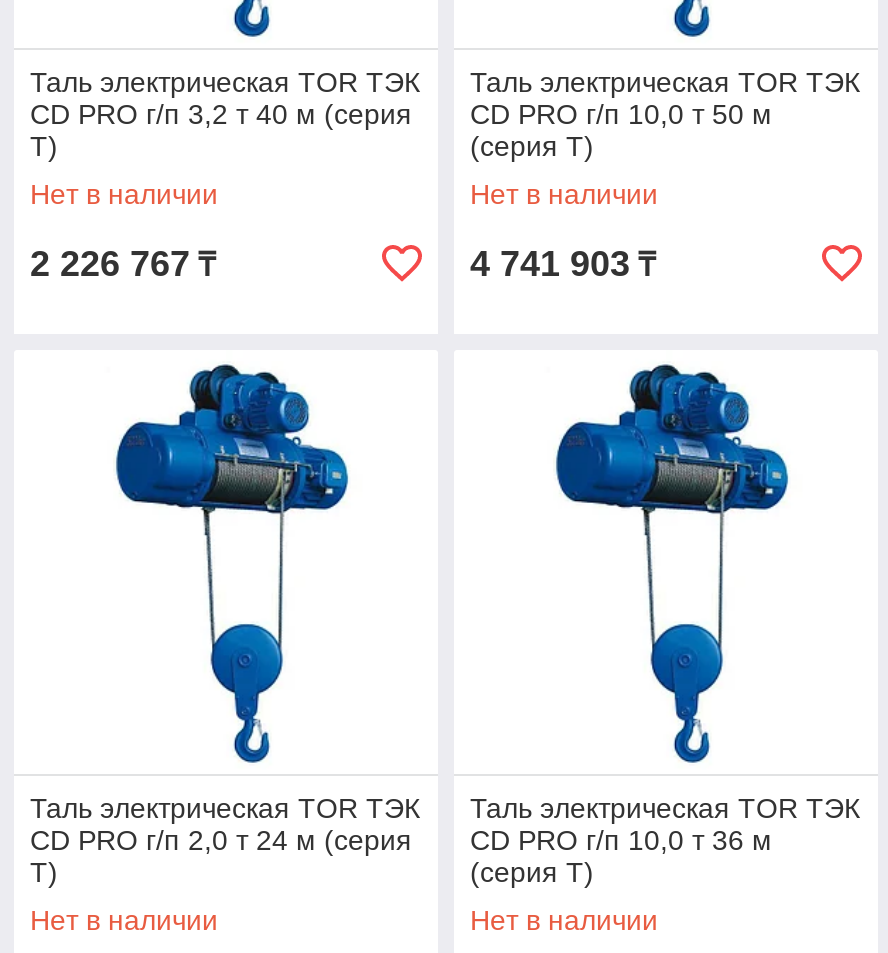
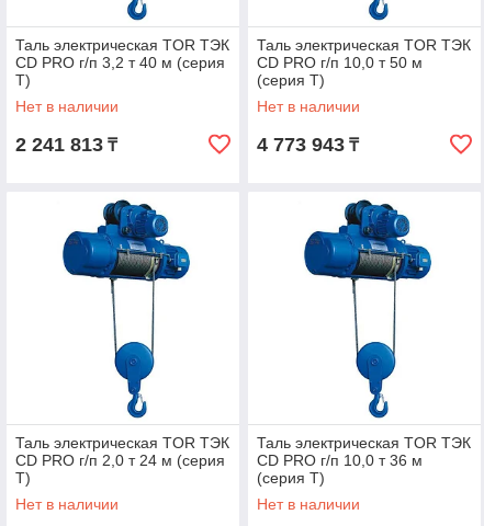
[30,244,216,284] 2 226 767 ₸ -> [15,134,117,156] 2 241 813 ₸
[470,244,656,284] 4 741 903 ₸ -> [257,134,359,156] 4 773 943 ₸

